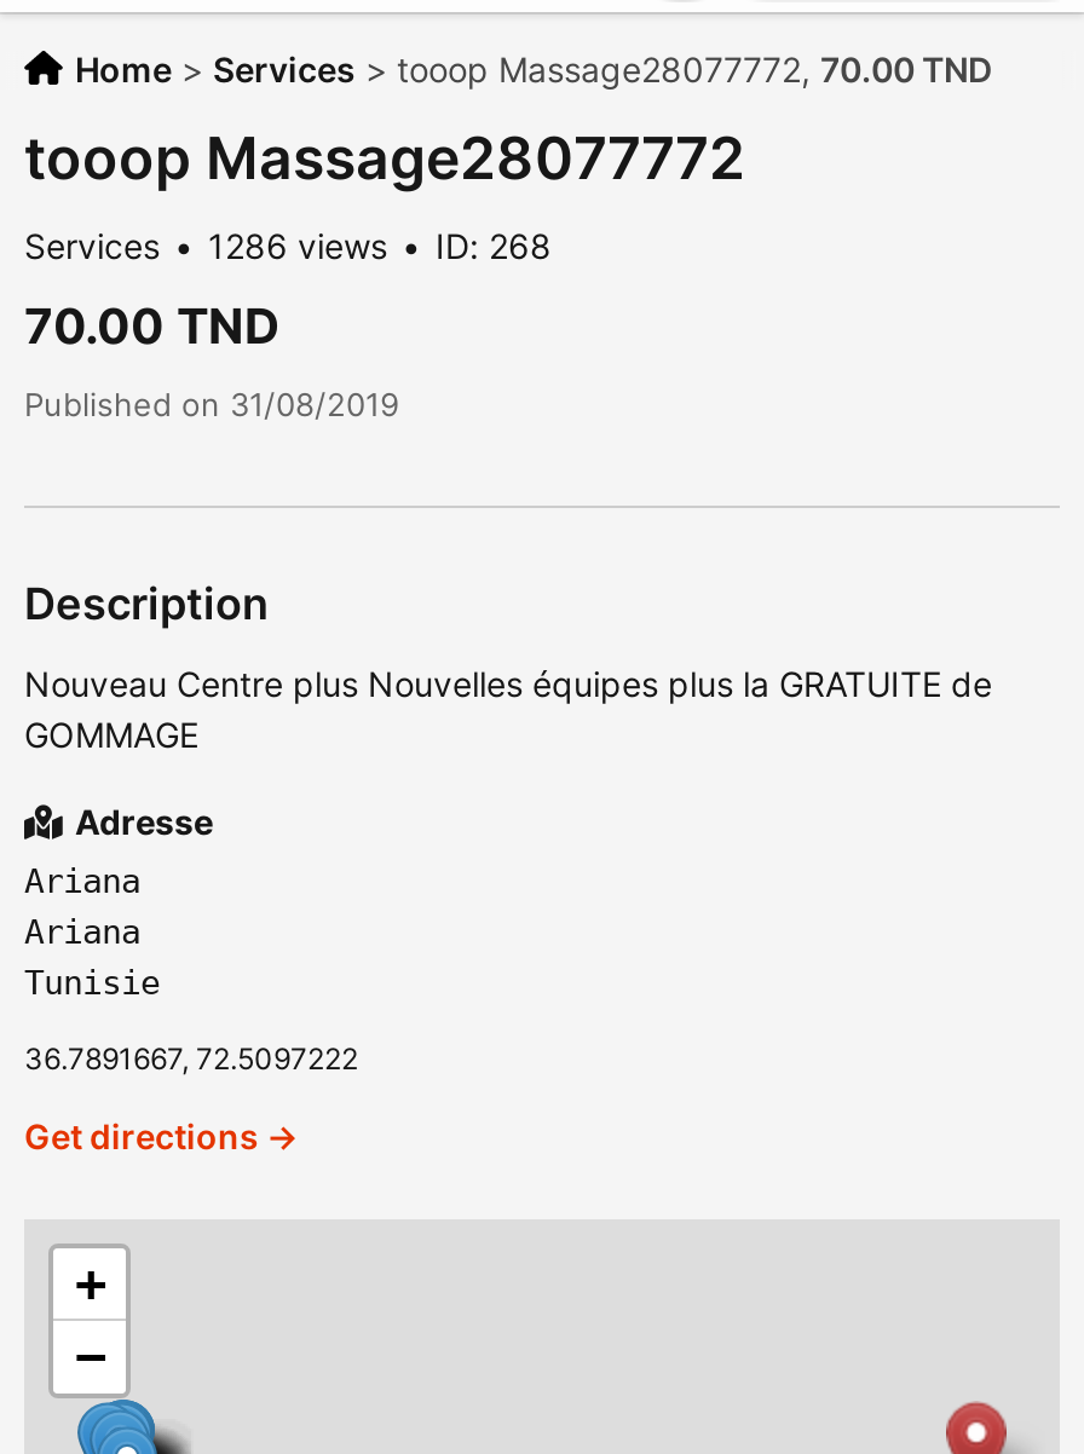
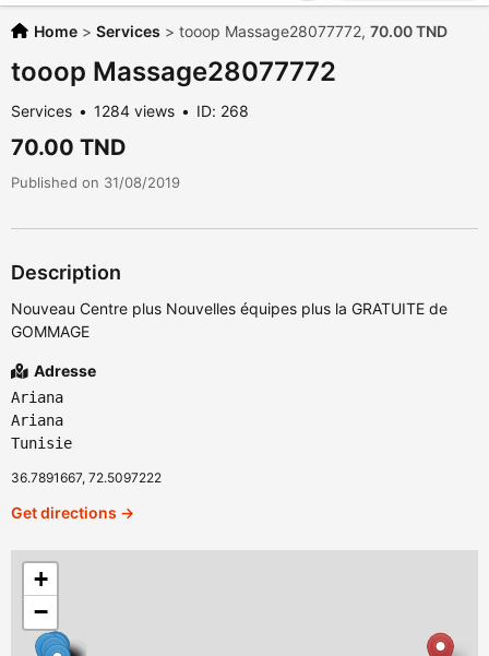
[24,225,552,266] Services 1286 views ID: 268 -> [11,102,249,120] Services 1284 views ID: 268

